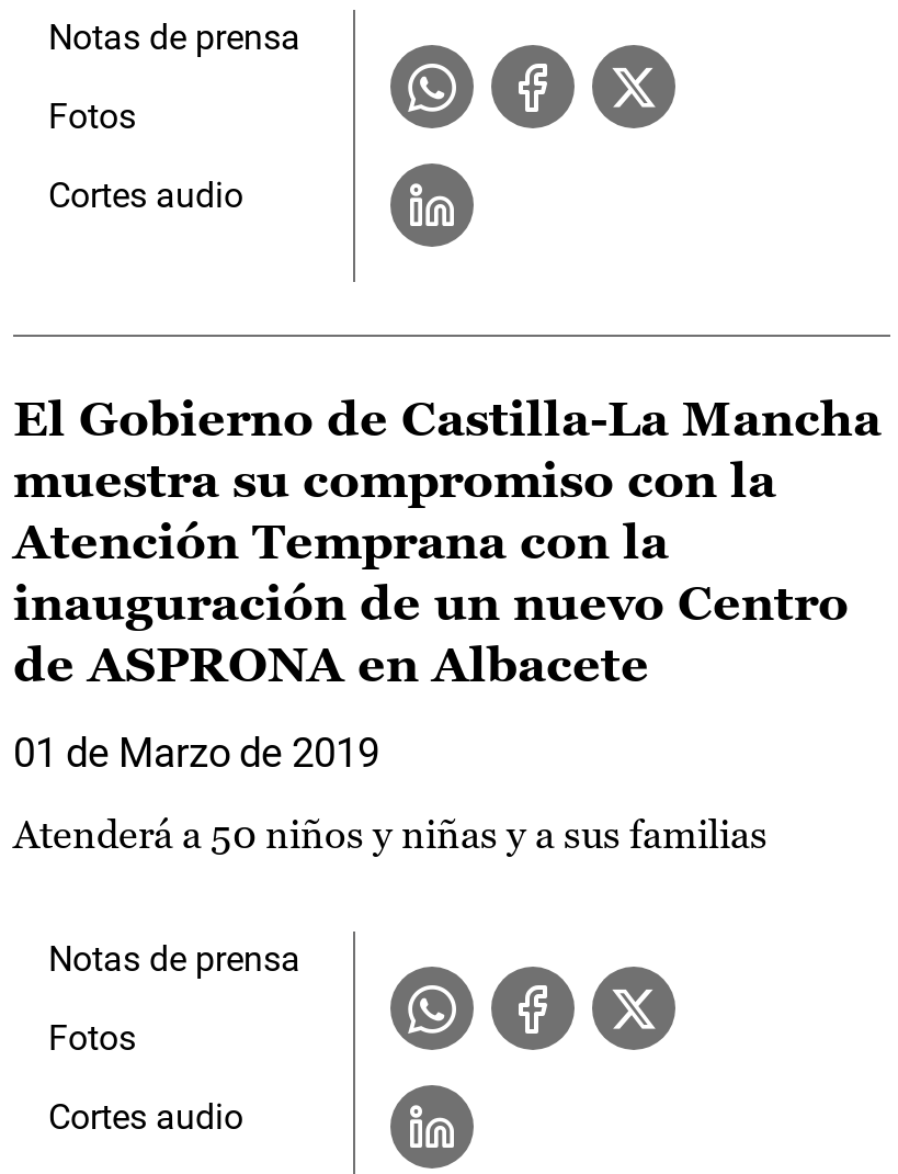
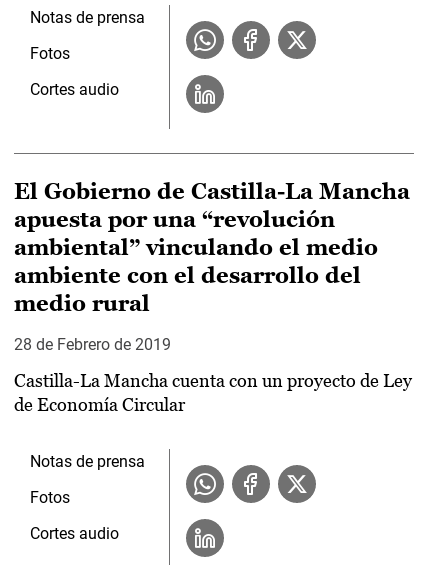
[13,453,849,693] muestra su compromiso con la | Atención Temprana con la | inauguración de un nuevo Centro | de ASPRONA en Albacete -> [14,207,378,316] apuesta por una “revolución | ambiental” vinculando el medio | ambiente con el desarrollo del | medio rural
[13,730,379,776] 01 de Marzo de 2019 -> [14,335,171,354] 28 de Febrero de 2019
[13,811,768,857] Atenderá a 50 niños y niñas y a sus familias -> [14,370,412,415] Castilla-La Mancha cuenta con un proyecto de Ley | de Economía Circular

